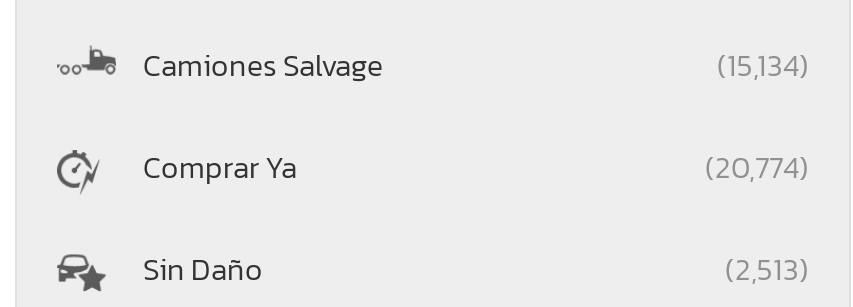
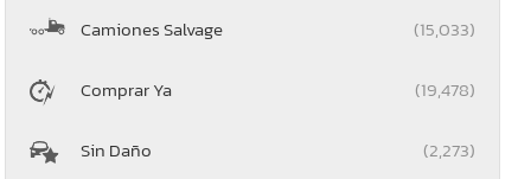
[717,41,809,87] (15,134) -> [414,15,475,42] (15,033)
[705,143,809,189] (20,774) -> [415,75,475,103] (19,478)
[725,245,809,291] (2,513) -> [423,136,475,163] (2,273)

